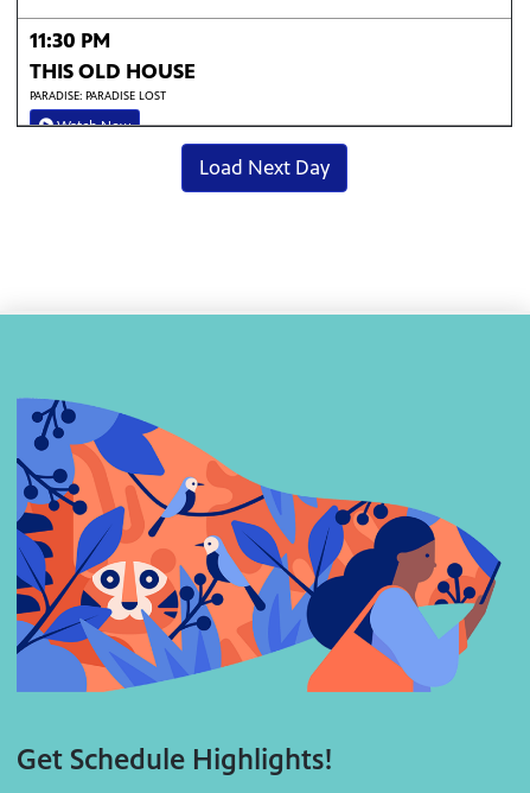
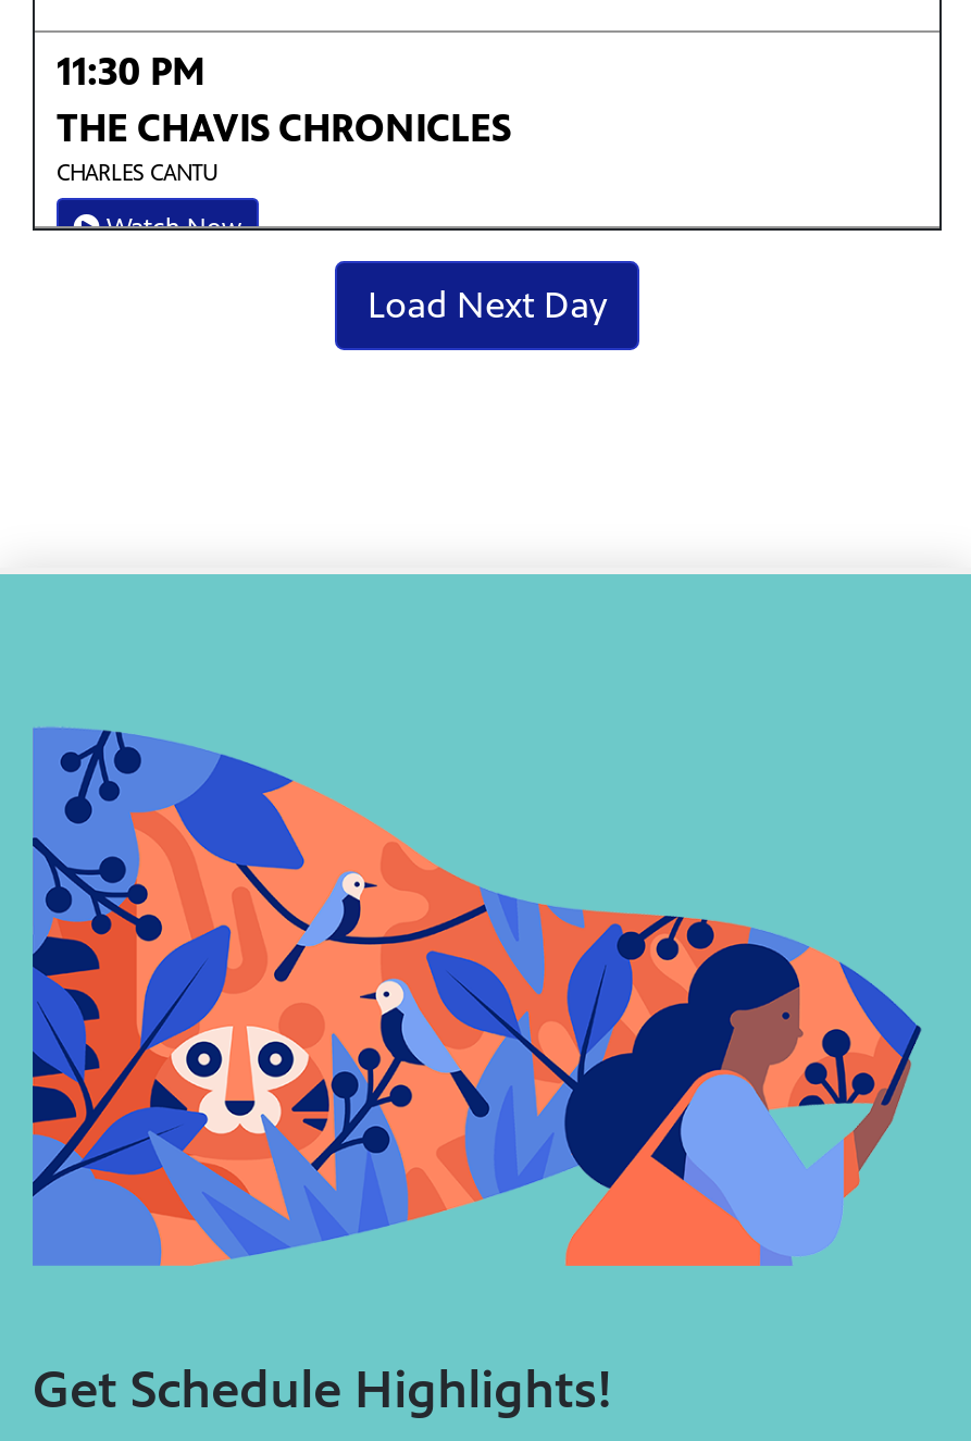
[30,59,196,104] THIS OLD HOUSE | PARADISE: PARADISE LOST -> [57,105,511,188] THE CHAVIS CHRONICLES | CHARLES CANTU

